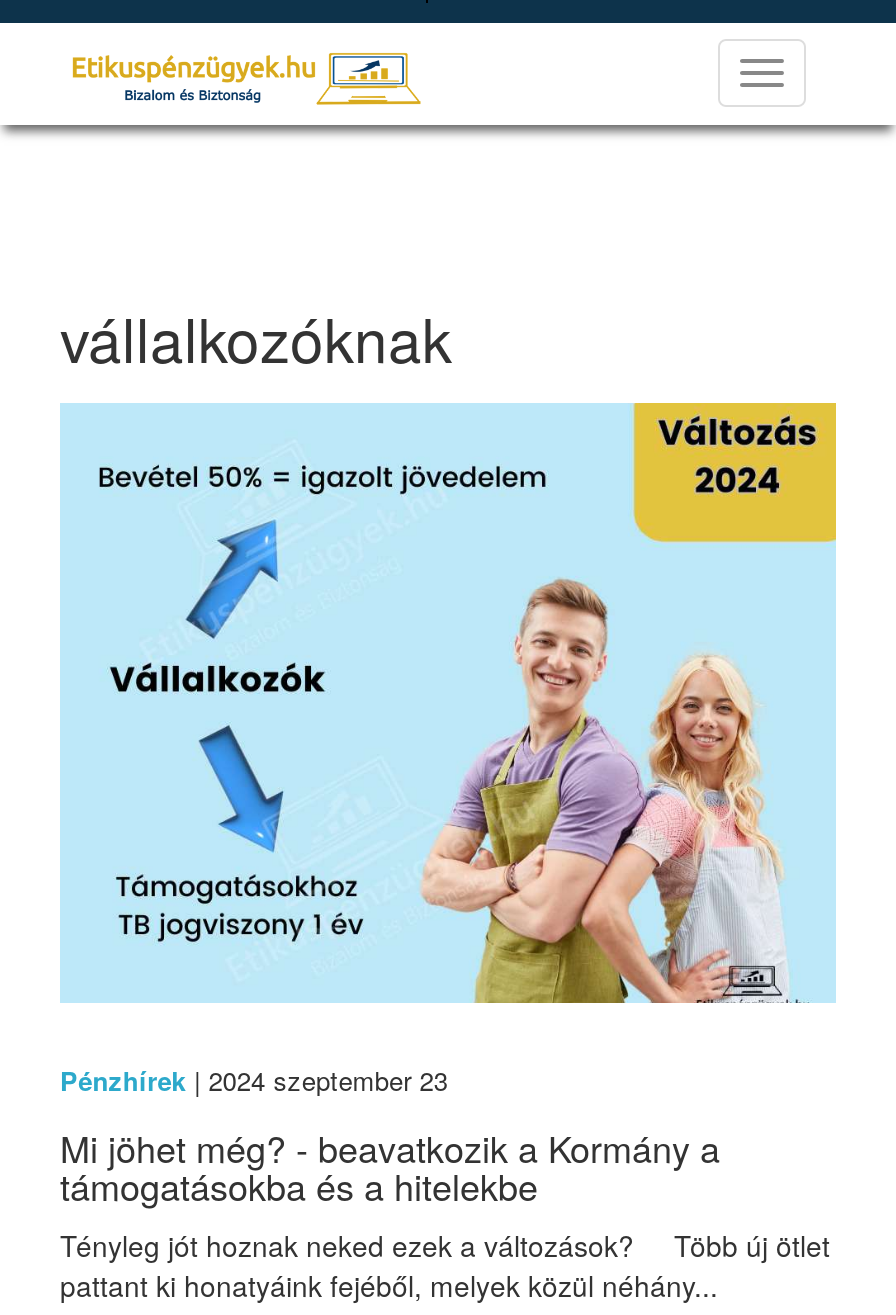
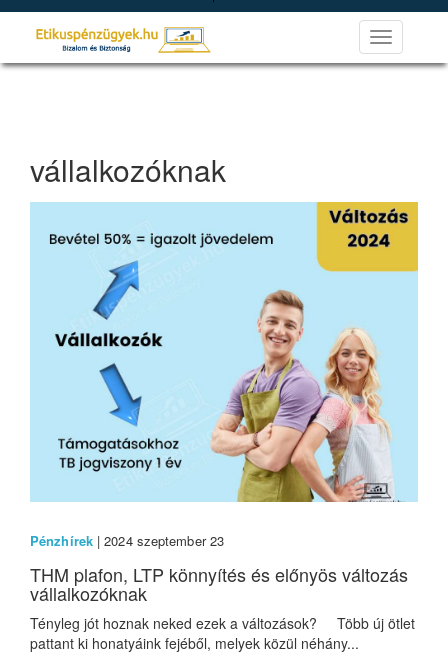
[60,1121,720,1211] Mi jöhet még? - beavatkozik a Kormány a | támogatásokba és a hitelekbe -> [30,561,408,606] THM plafon, LTP könnyítés és előnyös változás | vállalkozóknak

